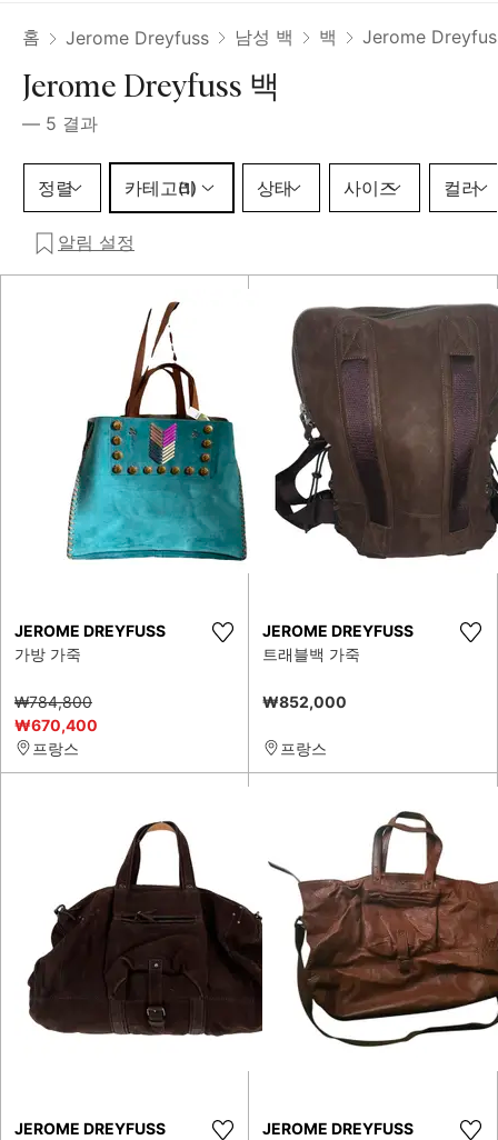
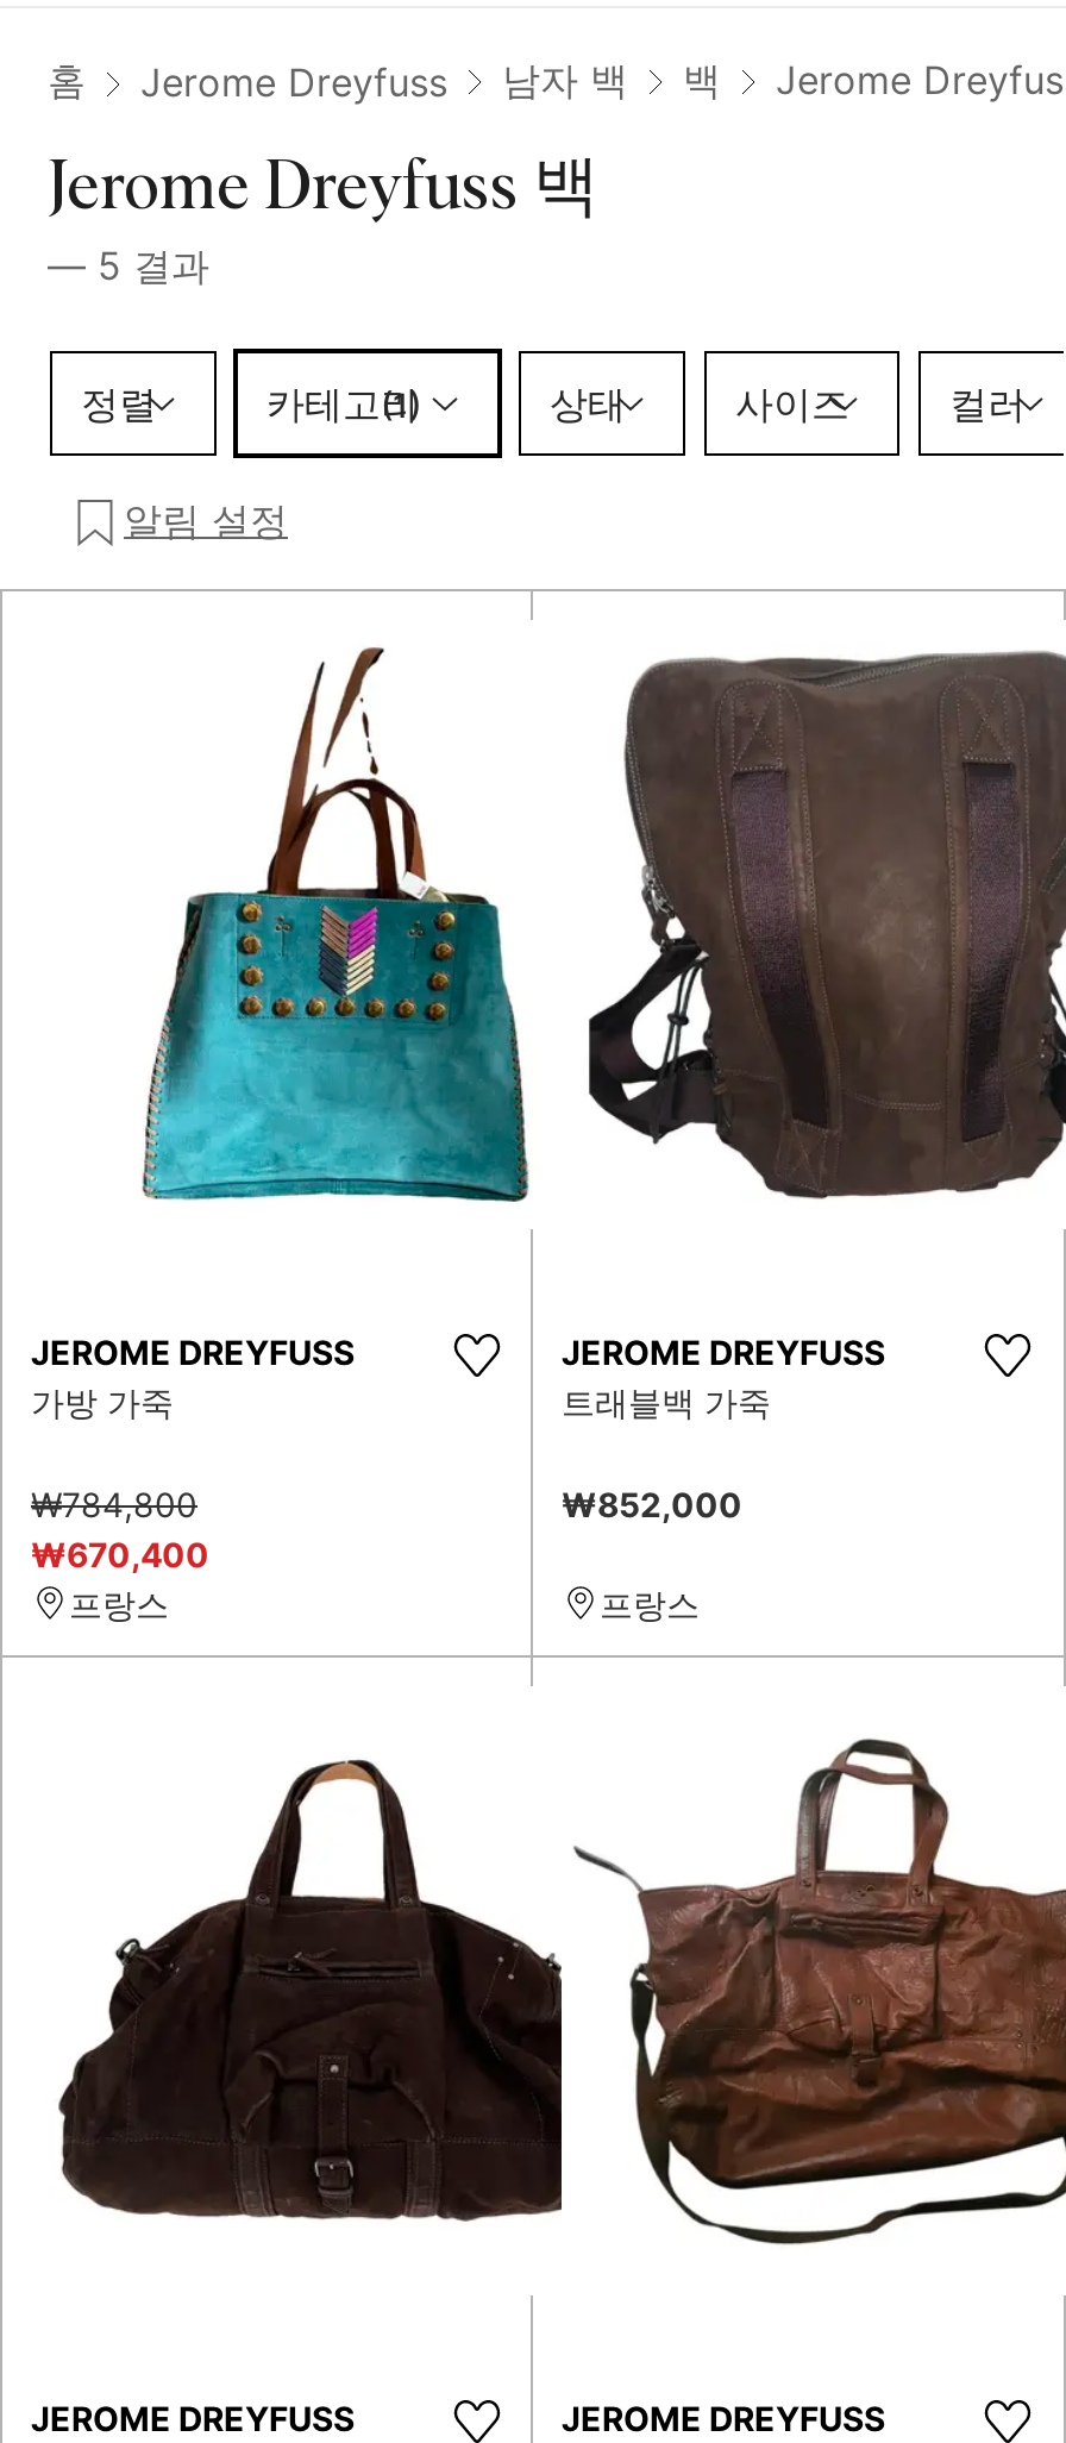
[235,26,293,48] 남성 백 -> [502,56,628,104] 남자 백

